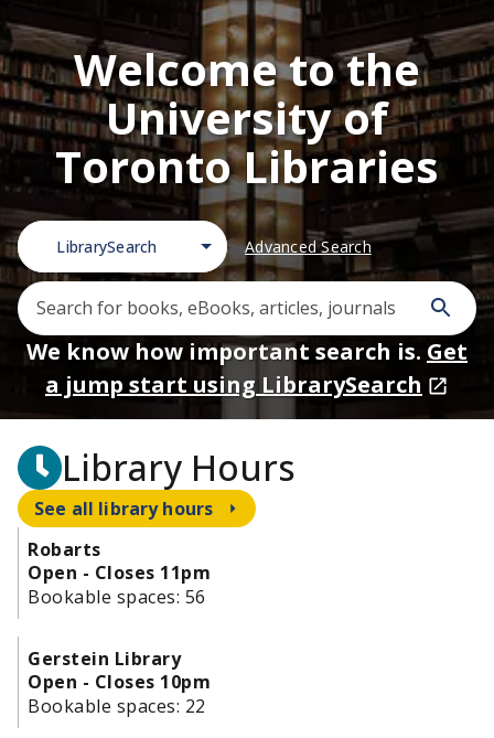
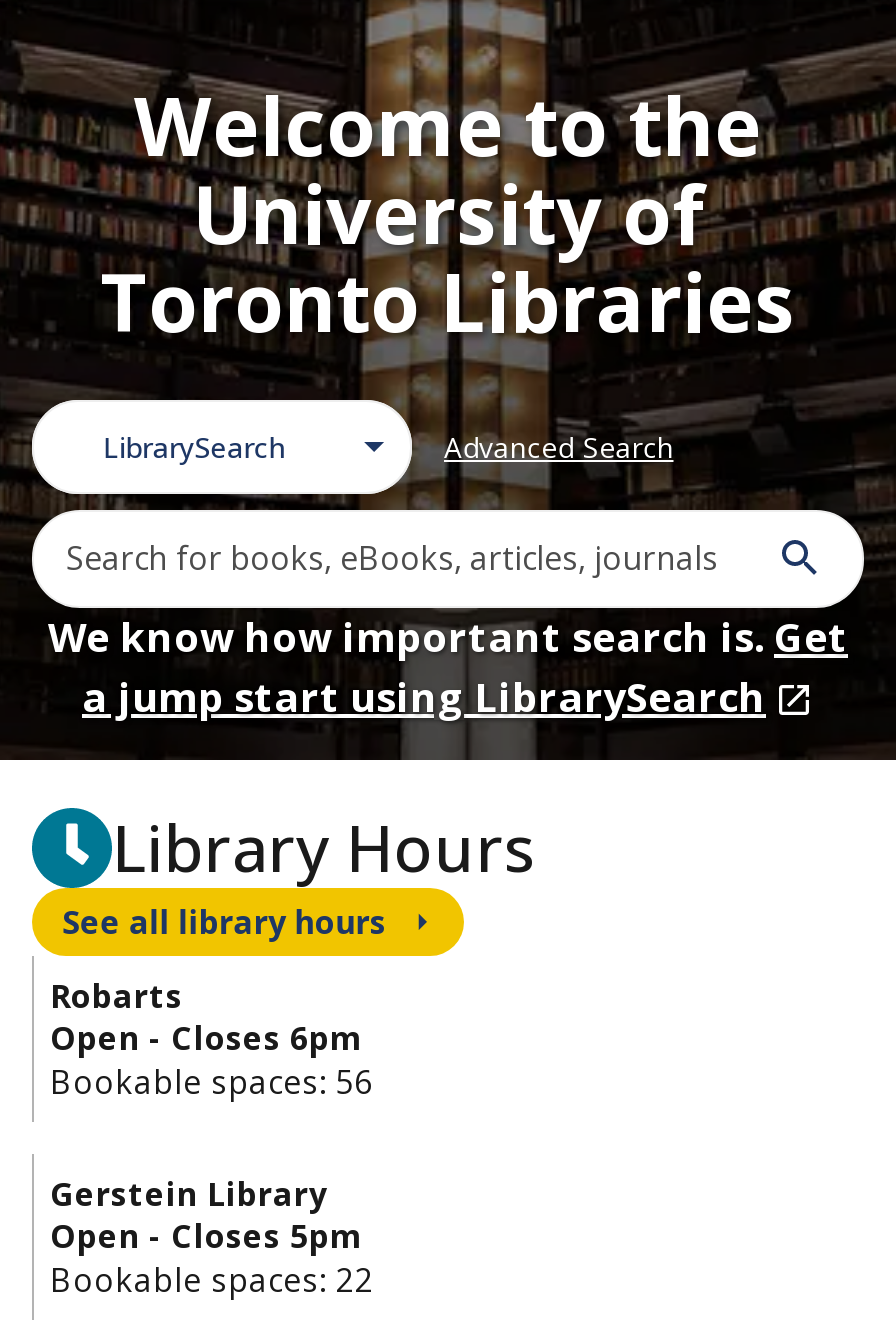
[28,560,211,584] Open - Closes 11pm -> [50,1015,363,1059] Open - Closes 6pm
[28,669,211,693] Open - Closes 10pm -> [50,1213,363,1257] Open - Closes 5pm

